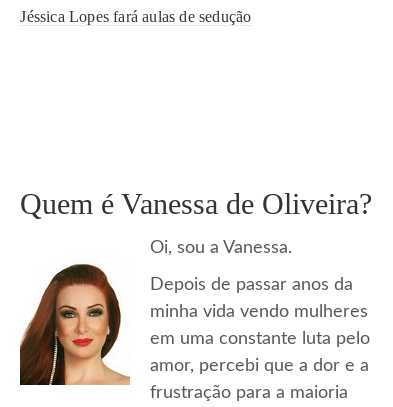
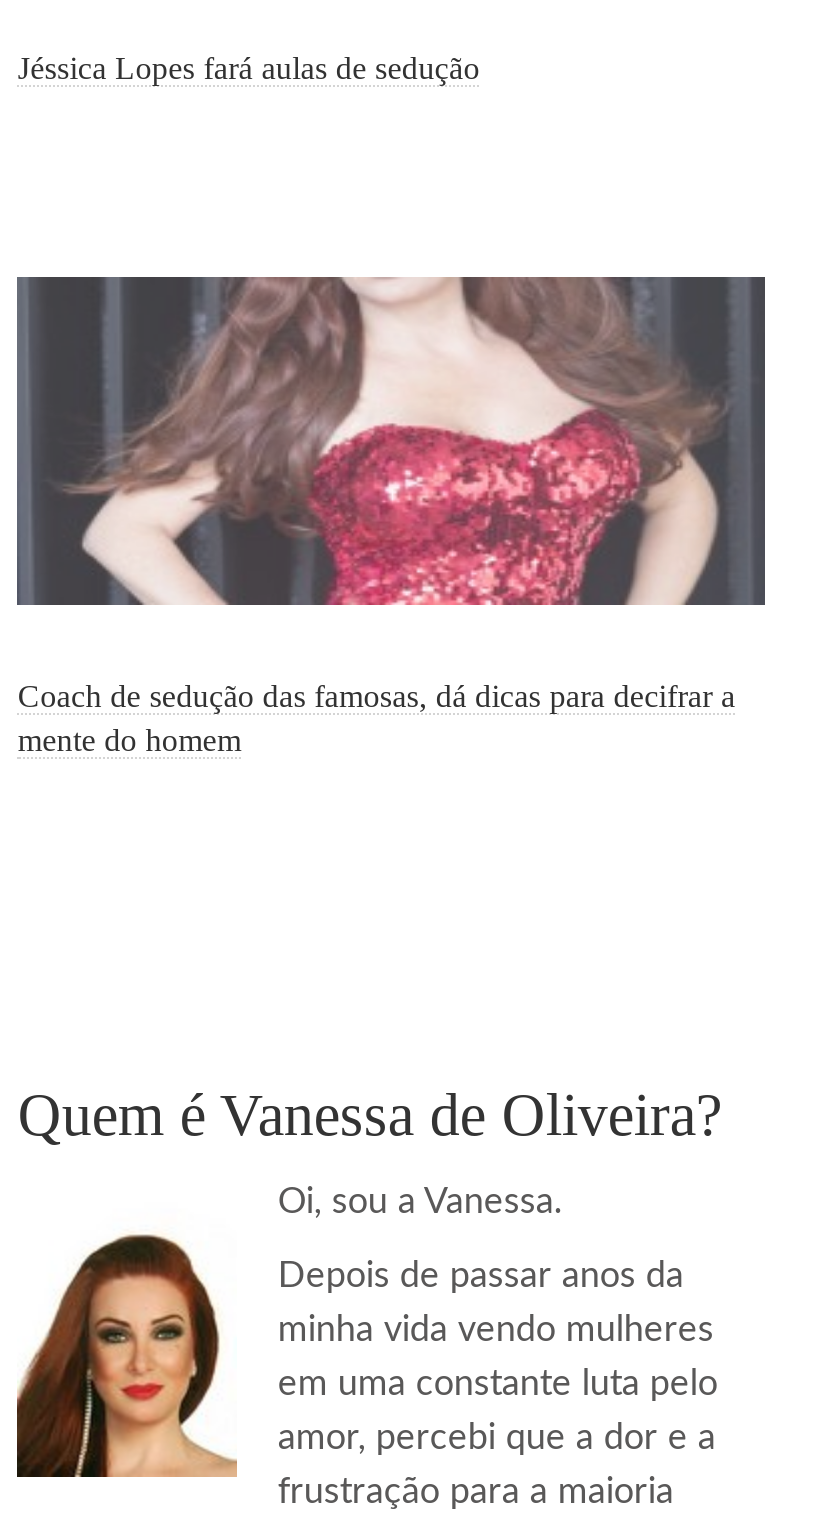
none -> [15,275,767,758] [image] | Coach de sedução das famosas, dá dicas para decifrar a | mente do homem

